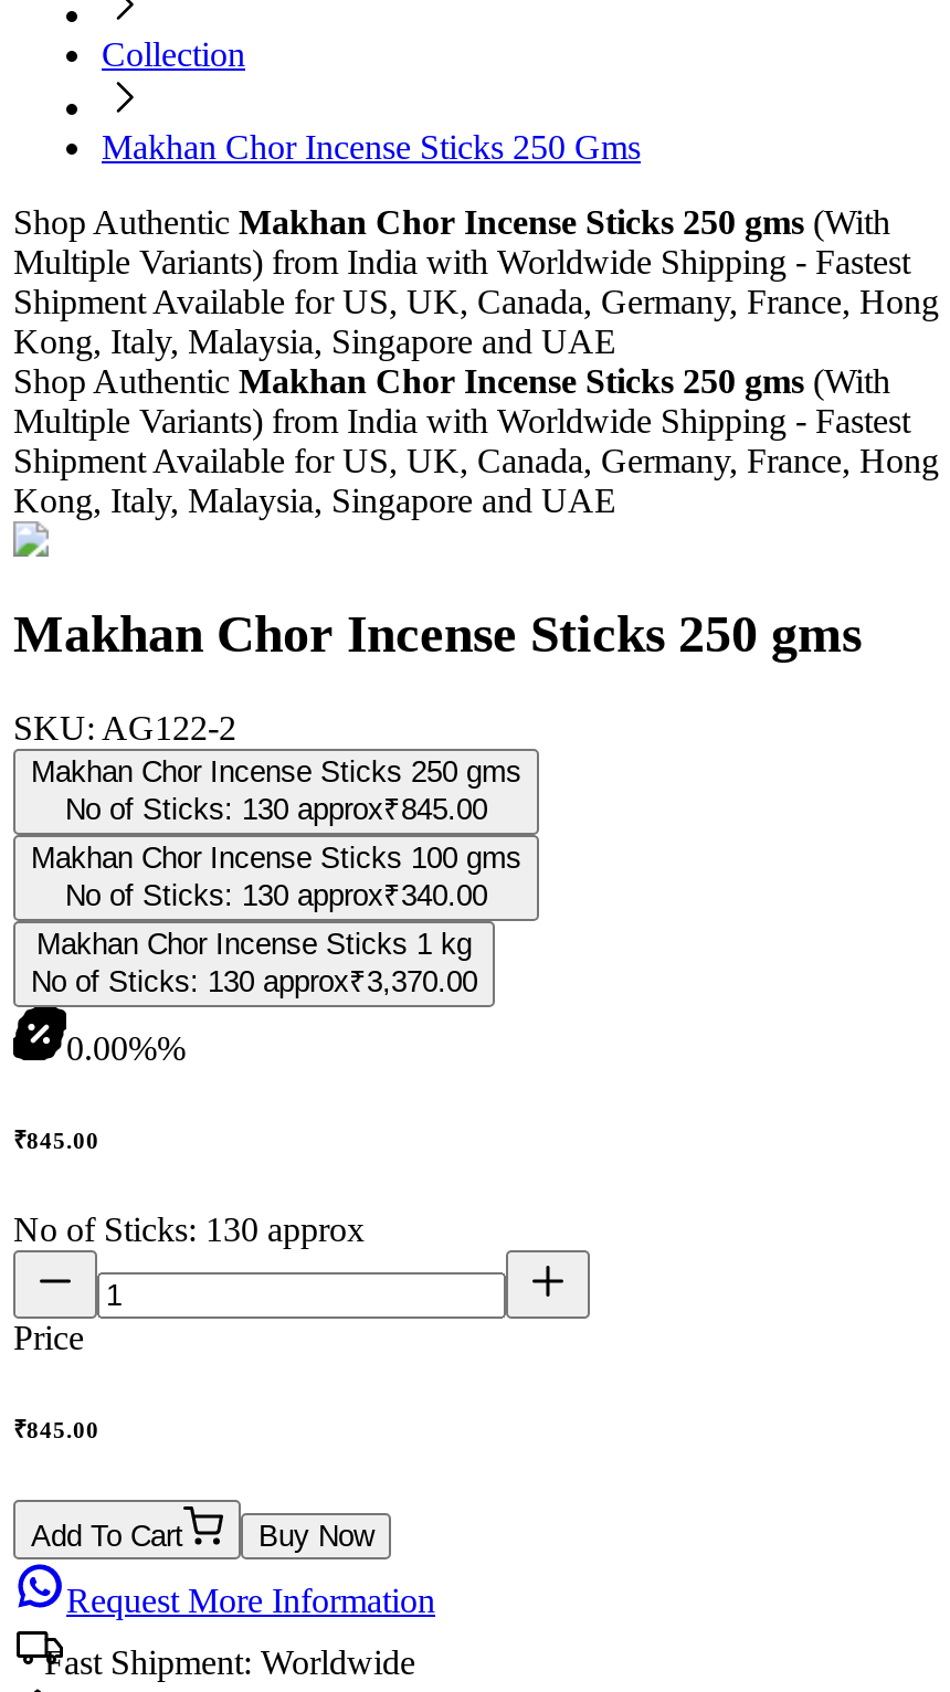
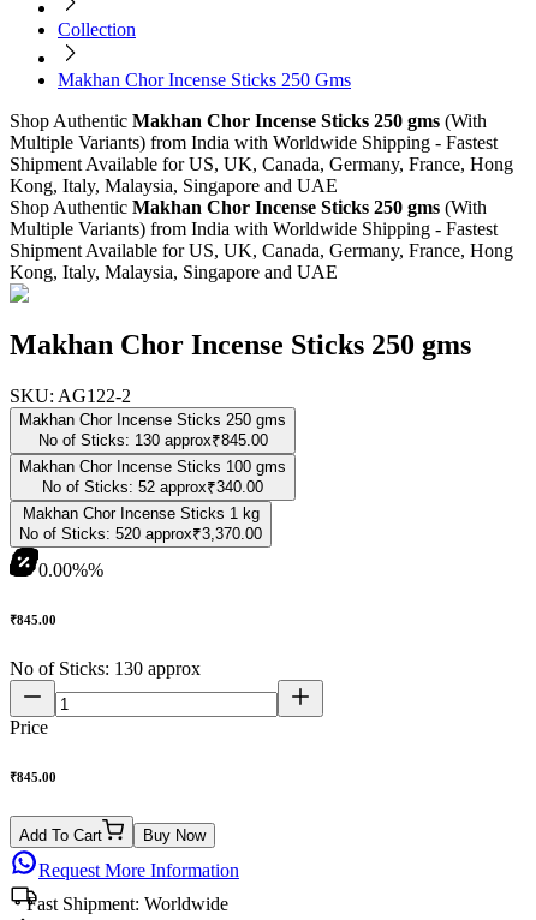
[65,879,487,912] No of Sticks: 130 approx₹340.00 -> [42,478,263,496] No of Sticks: 52 approx₹340.00
[31,965,477,998] No of Sticks: 130 approx₹3,370.00 -> [19,525,262,543] No of Sticks: 520 approx₹3,370.00

